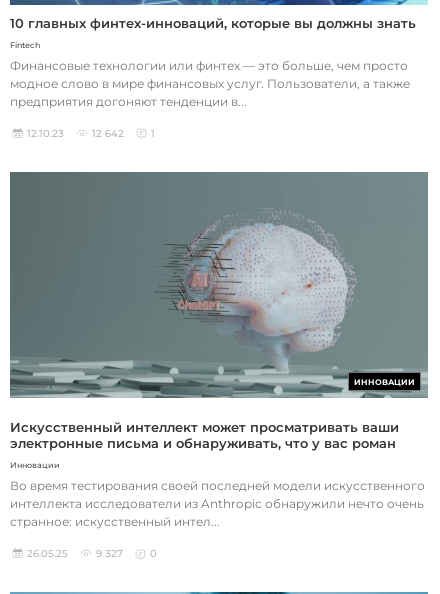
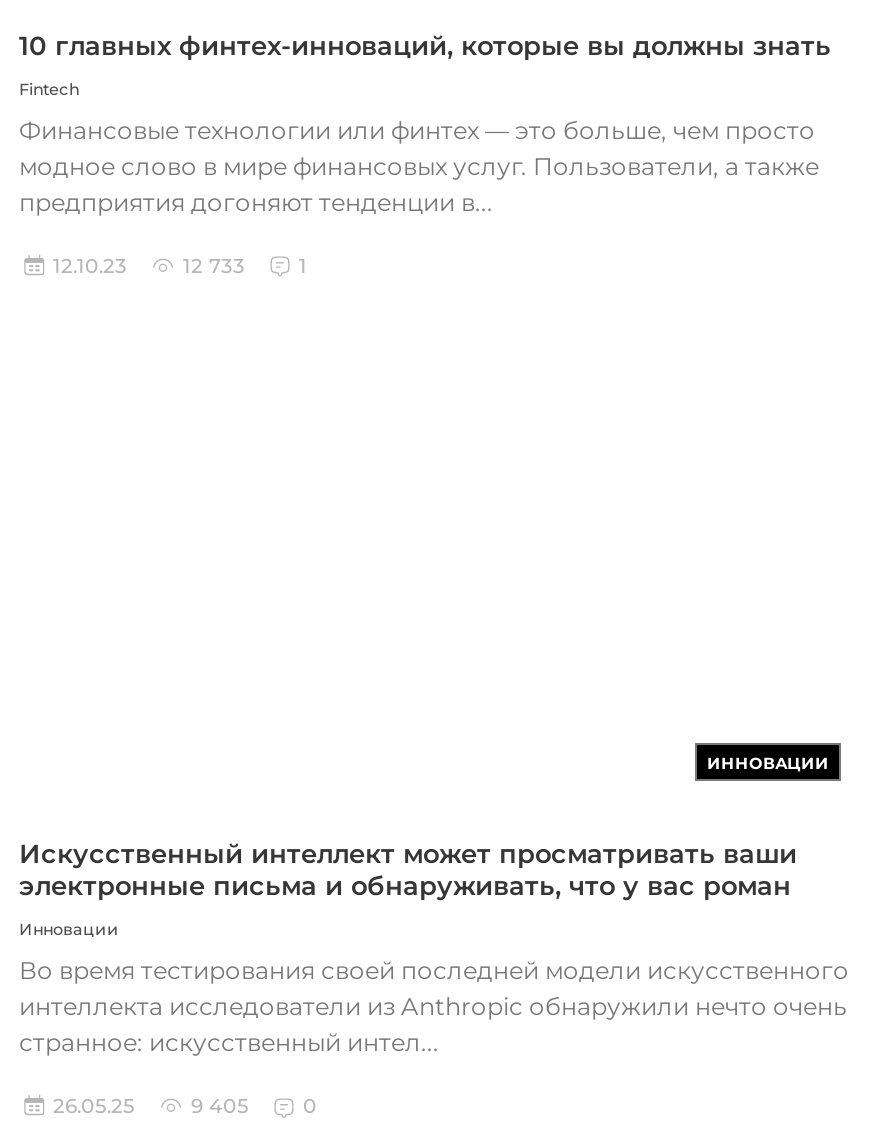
[92,127,124,140] 12 642 -> [183,253,245,279] 12 733
[9,171,429,399] [image] -> none
[96,547,123,560] 9 327 -> [191,1094,249,1120] 9 405

